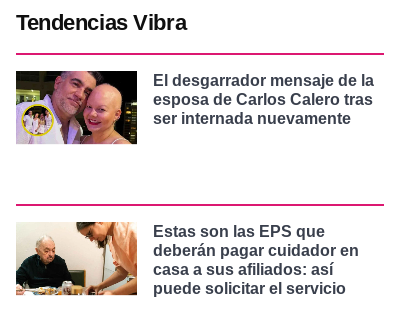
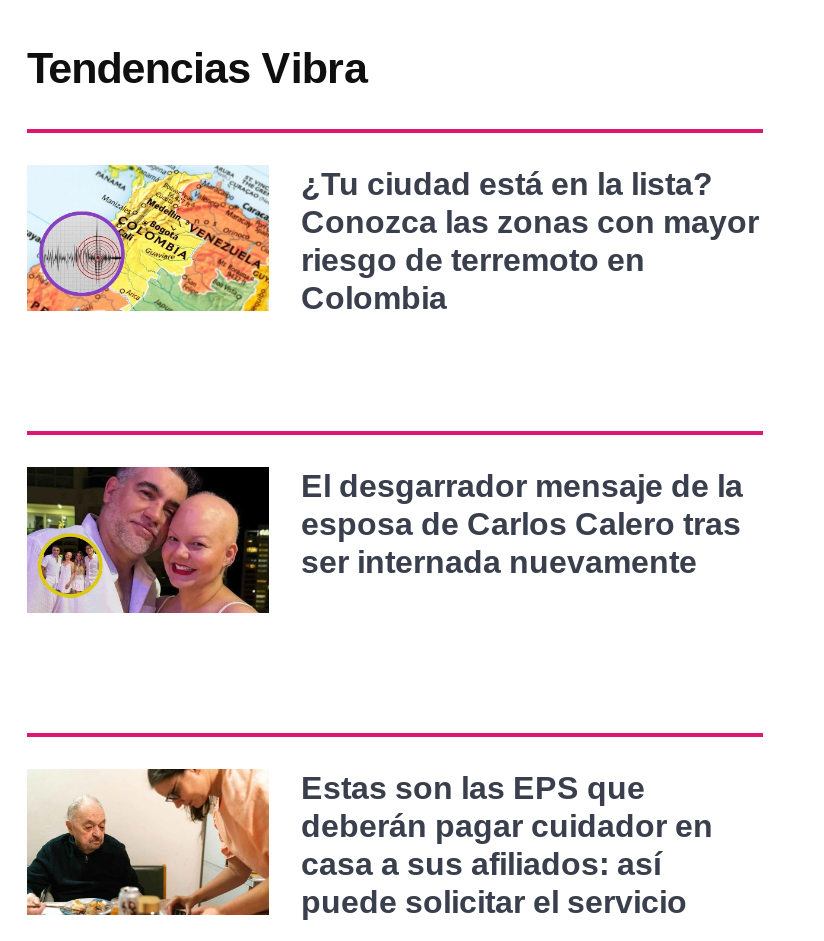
none -> [25,163,759,315] [image] | ¿Tu ciudad está en la lista? | Conozca las zonas con mayor | riesgo de terremoto en | Colombia

